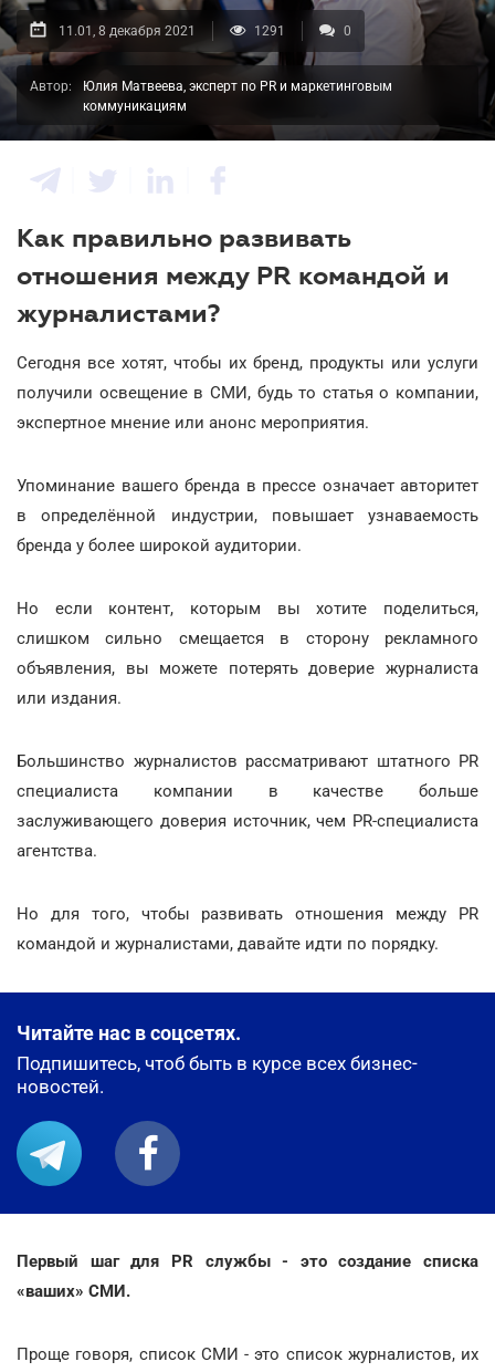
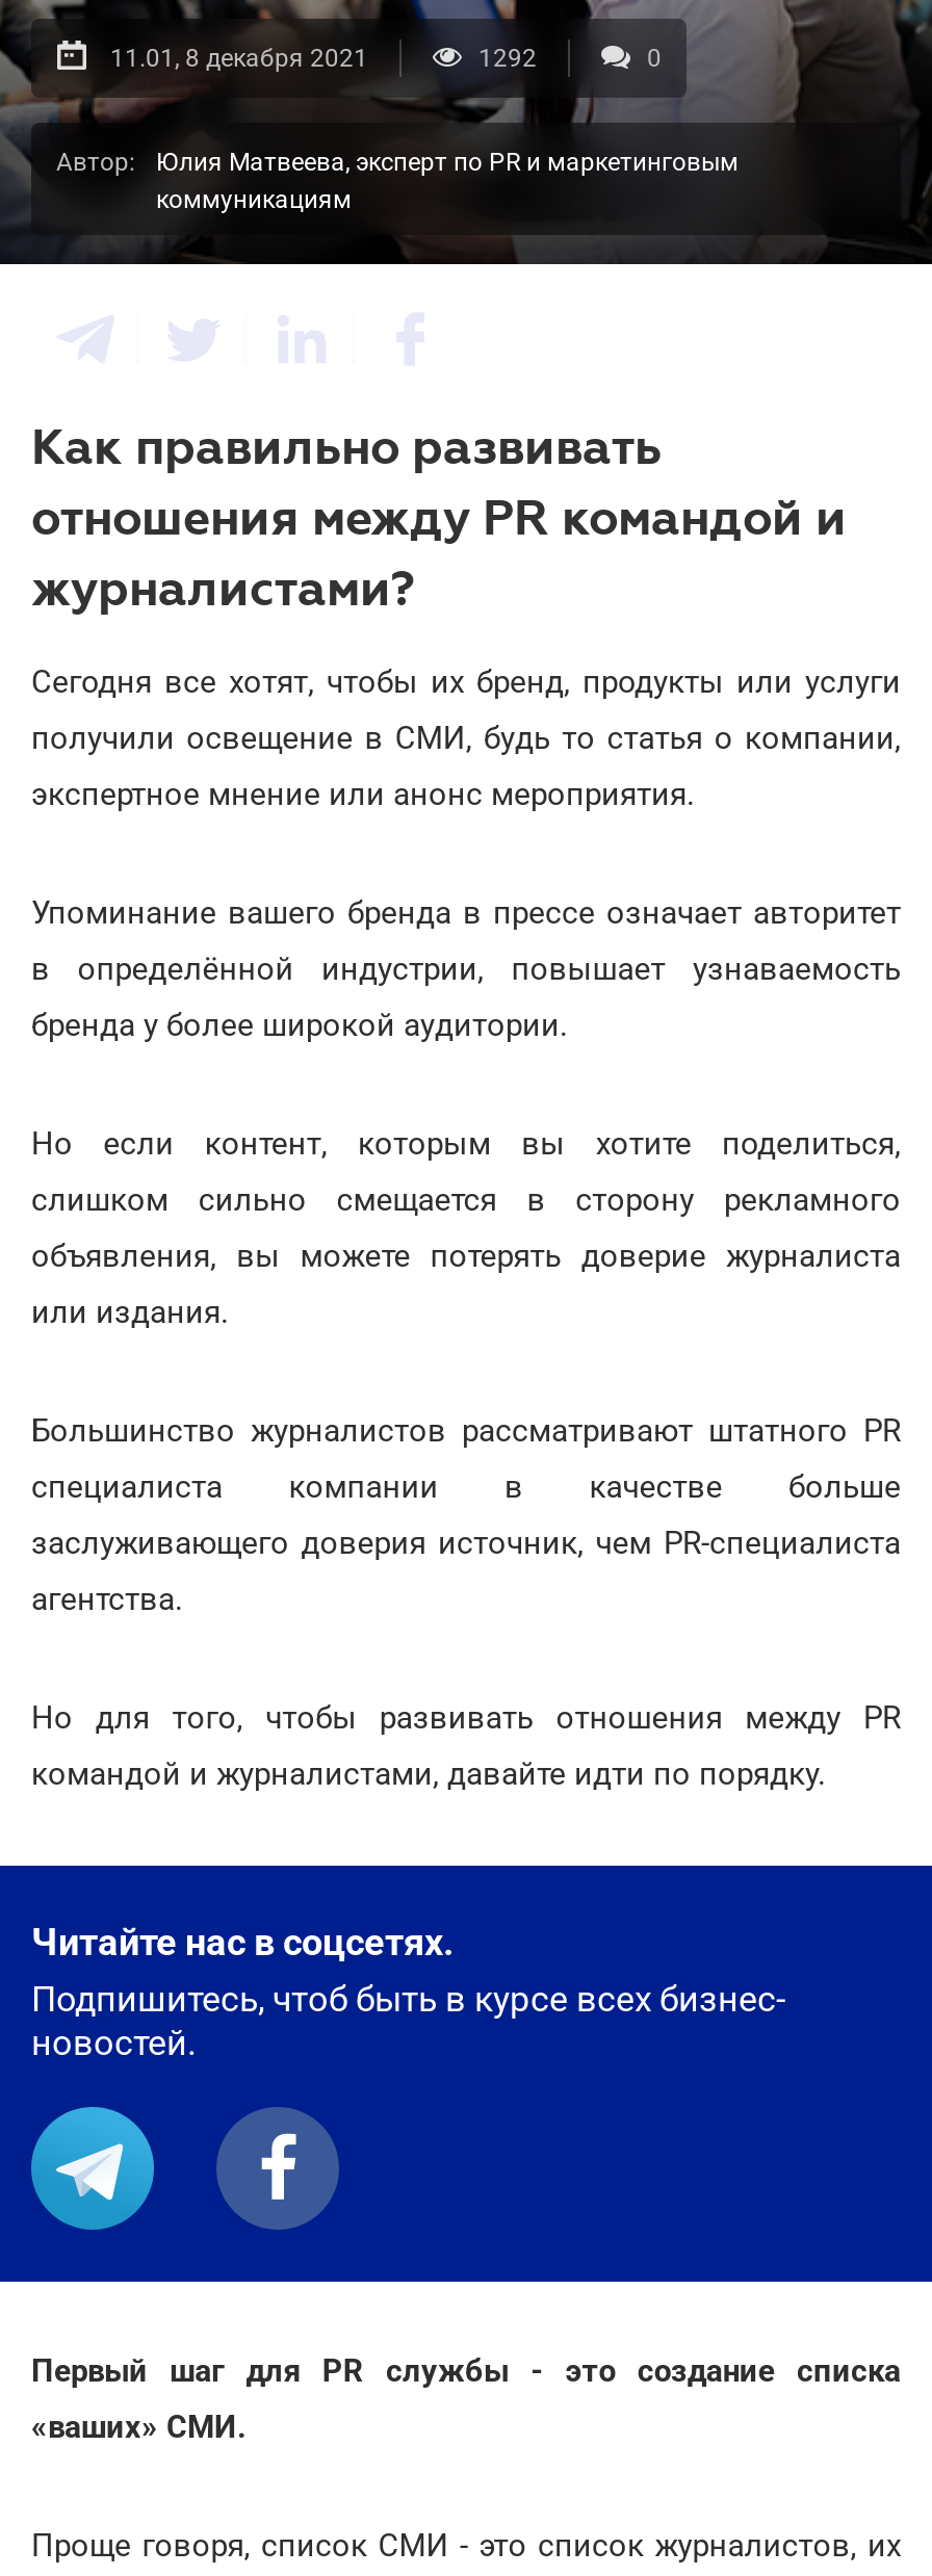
[254,23,285,39] 1291 -> [478,44,537,73] 1292

